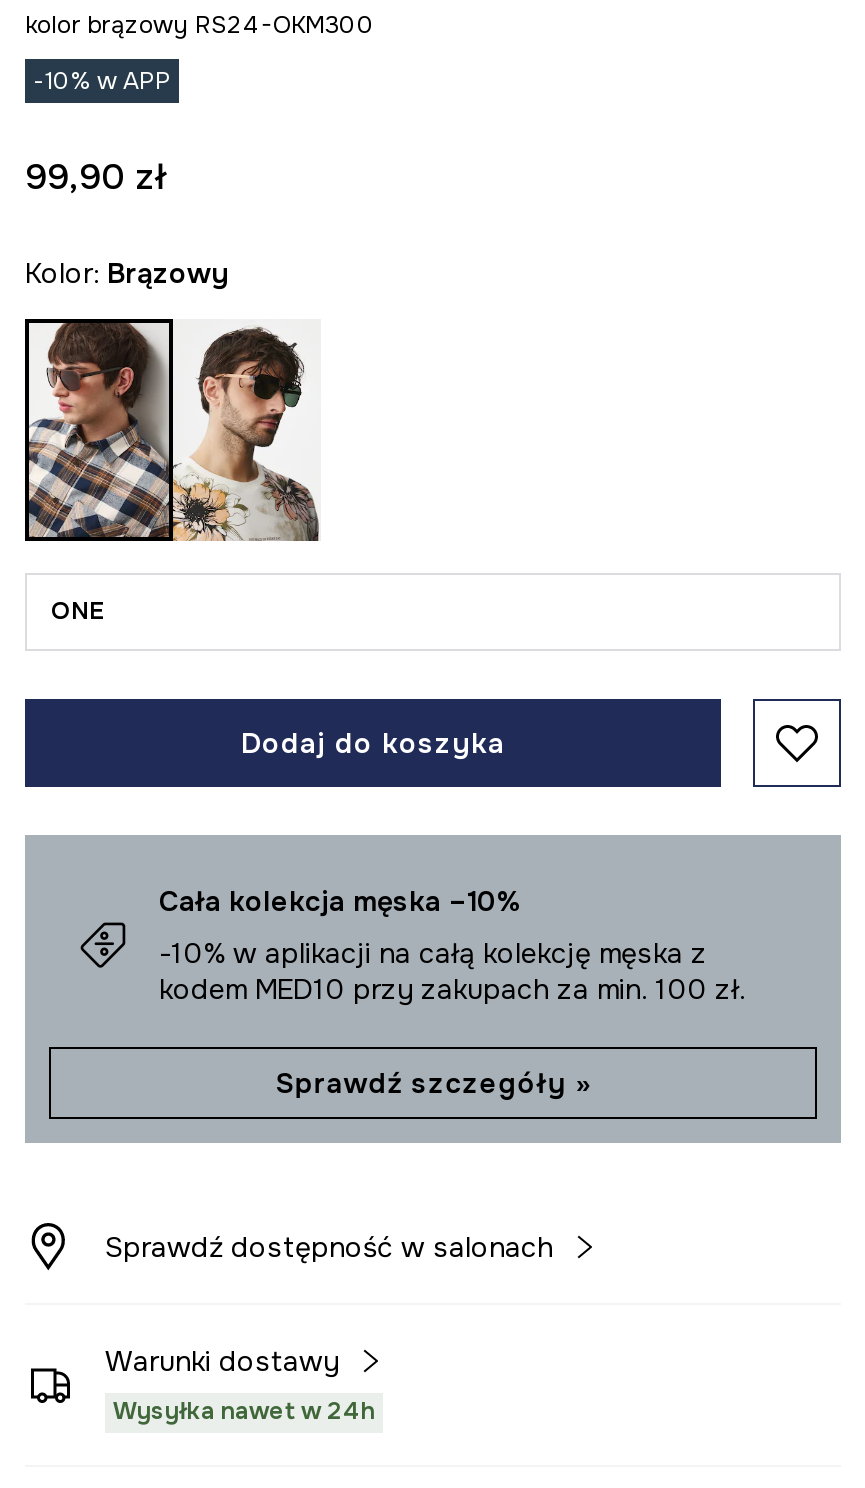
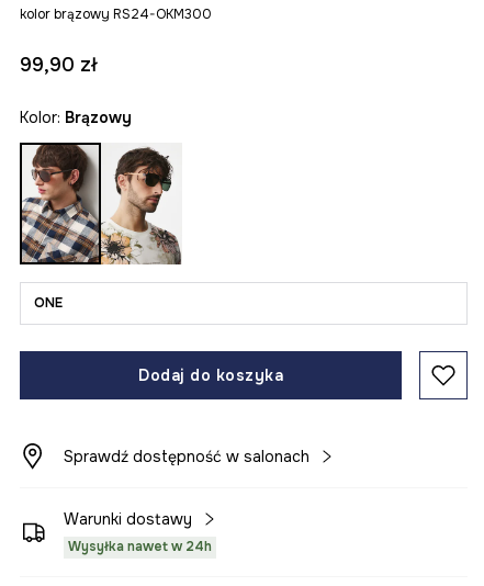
[33,65,171,97] -10% w APP -> none
[25,835,841,1143] [image] | Cała kolekcja męska –10% | -10% w aplikacji na całą kolekcję męska z | kodem MED10 przy zakupach za min. 100 zł. | Sprawdź szczegóły » -> none

